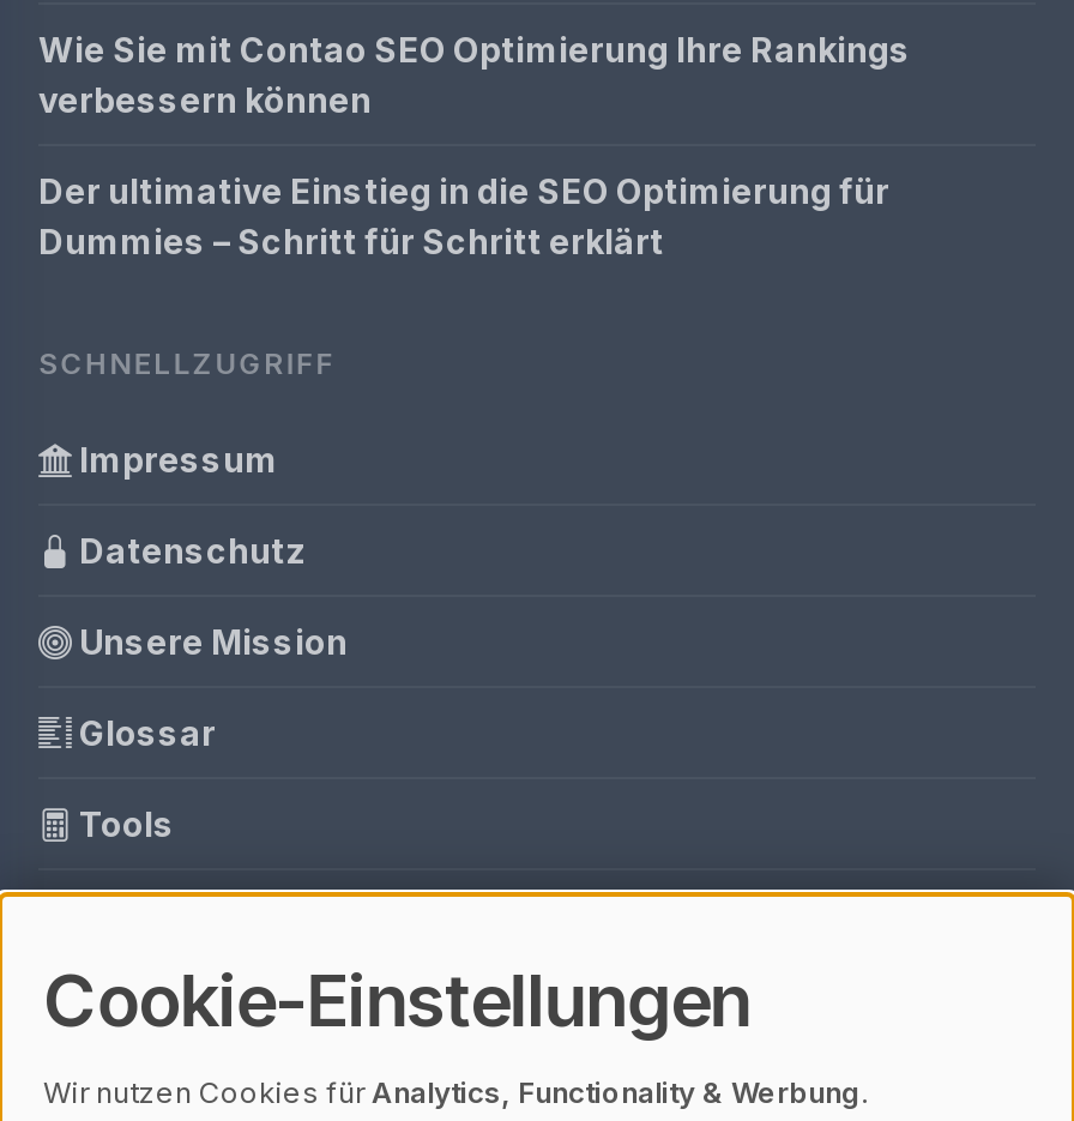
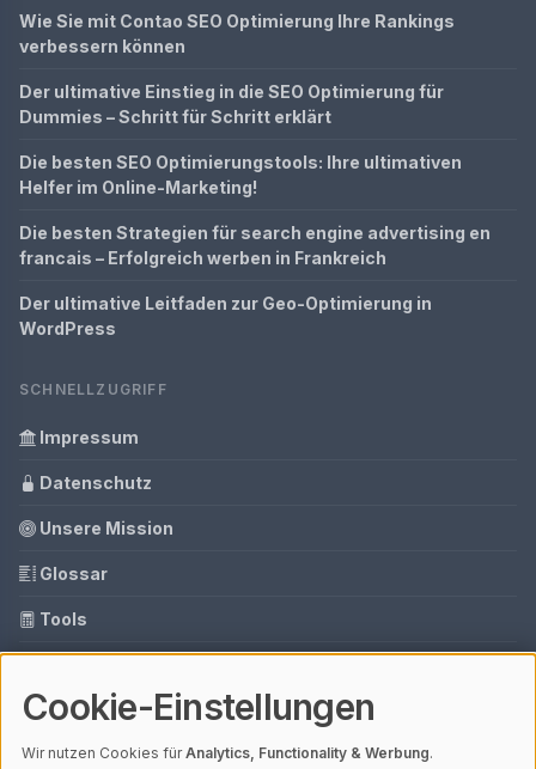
none -> [19,152,491,338] Die besten SEO Optimierungstools: Ihre ultimativen | Helfer im Online-Marketing! | Die besten Strategien für search engine advertising en | francais – Erfolgreich werben in Frankreich | Der ultimative Leitfaden zur Geo-Optimierung in | WordPress

